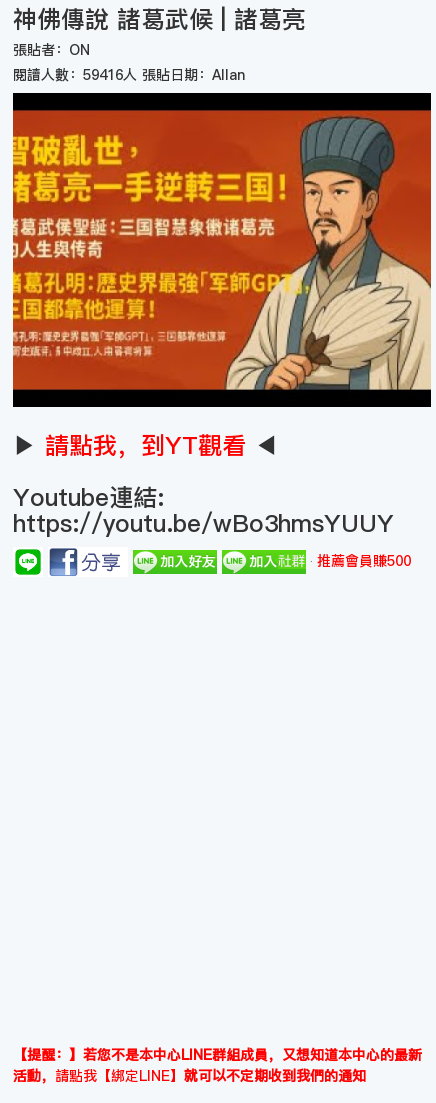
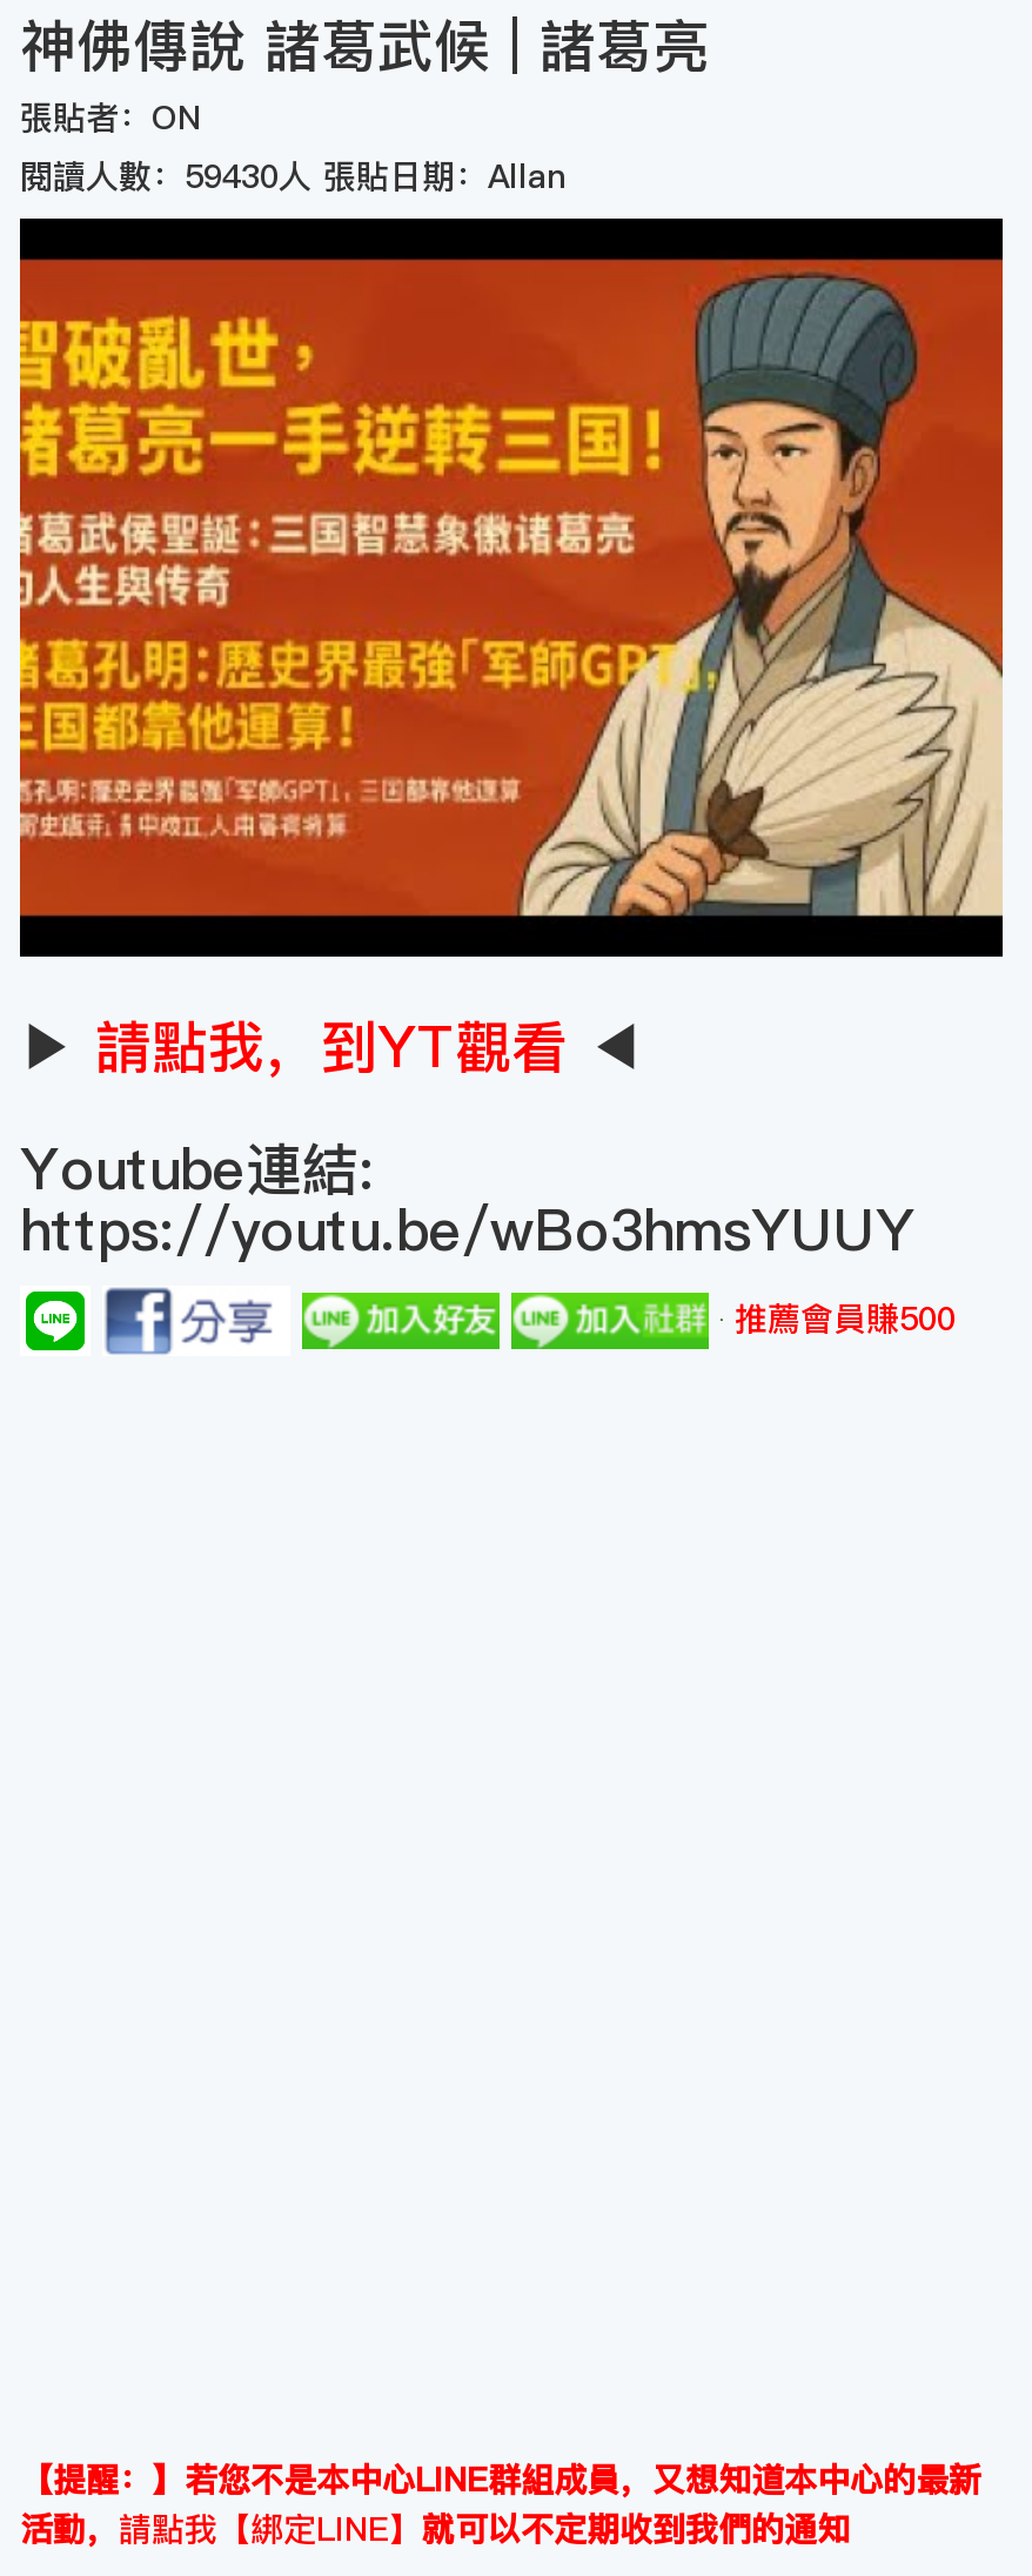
[13,65,250,85] 閱讀人數：59416人 張貼日期：Allan -> [20,153,577,200] 閱讀人數：59430人 張貼日期：Allan

